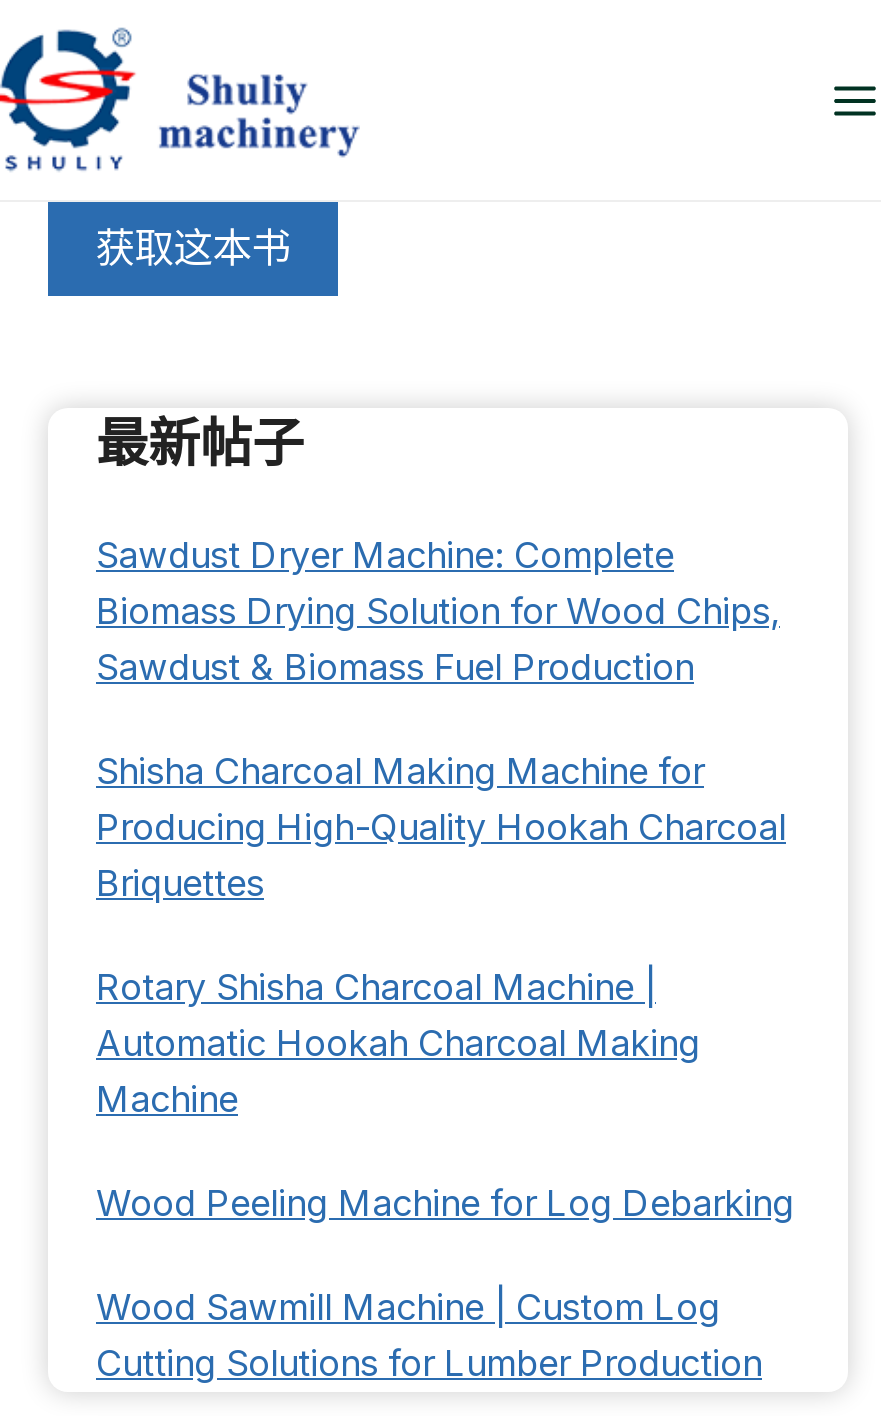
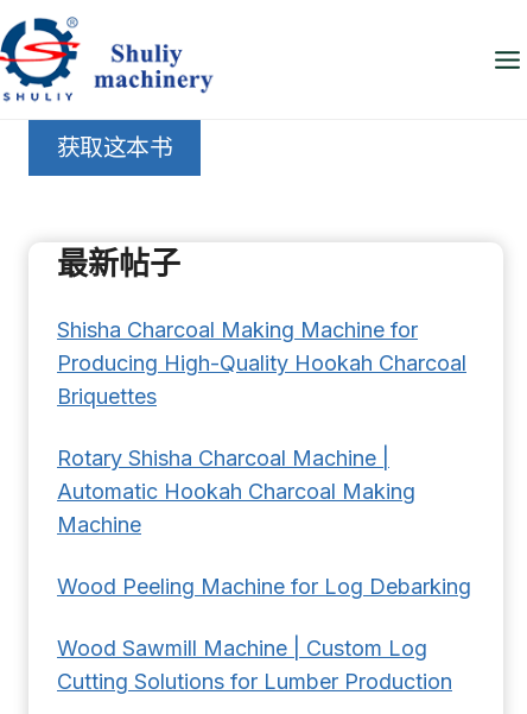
[96,534,780,688] Sawdust Dryer Machine: Complete | Biomass Drying Solution for Wood Chips, | Sawdust & Biomass Fuel Production -> none

